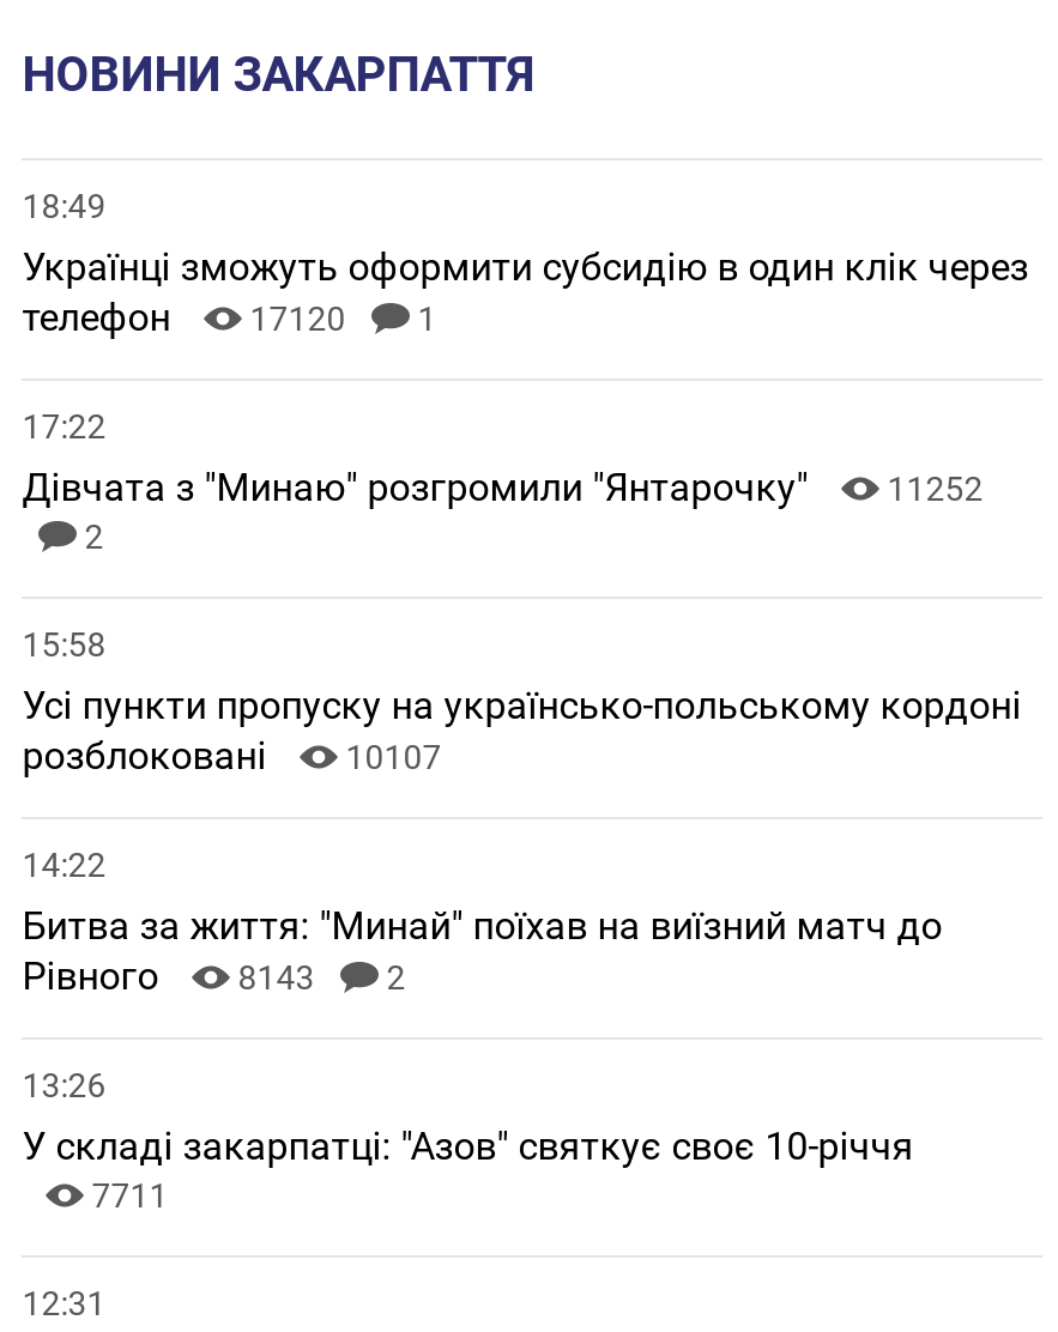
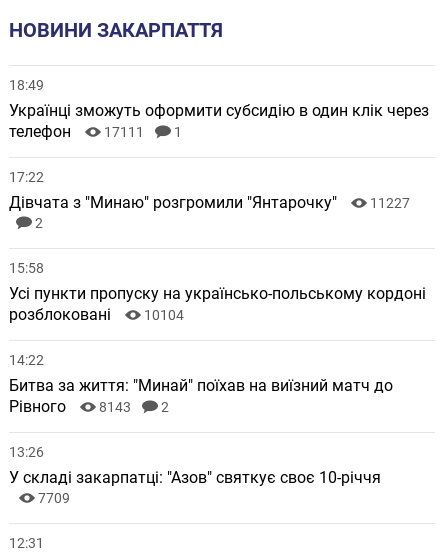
[22,294,437,340] телефон 17120 1 -> [9,122,182,141] телефон 17111 1
[22,464,983,510] Дівчата з "Минаю" розгромили "Янтарочку" 11252 -> [9,193,410,212] Дівчата з "Минаю" розгромили "Янтарочку" 11227
[22,733,441,778] розблоковані 10107 -> [9,305,184,324] розблоковані 10104
[92,1176,168,1214] 7711 -> [38,490,70,506] 7709

